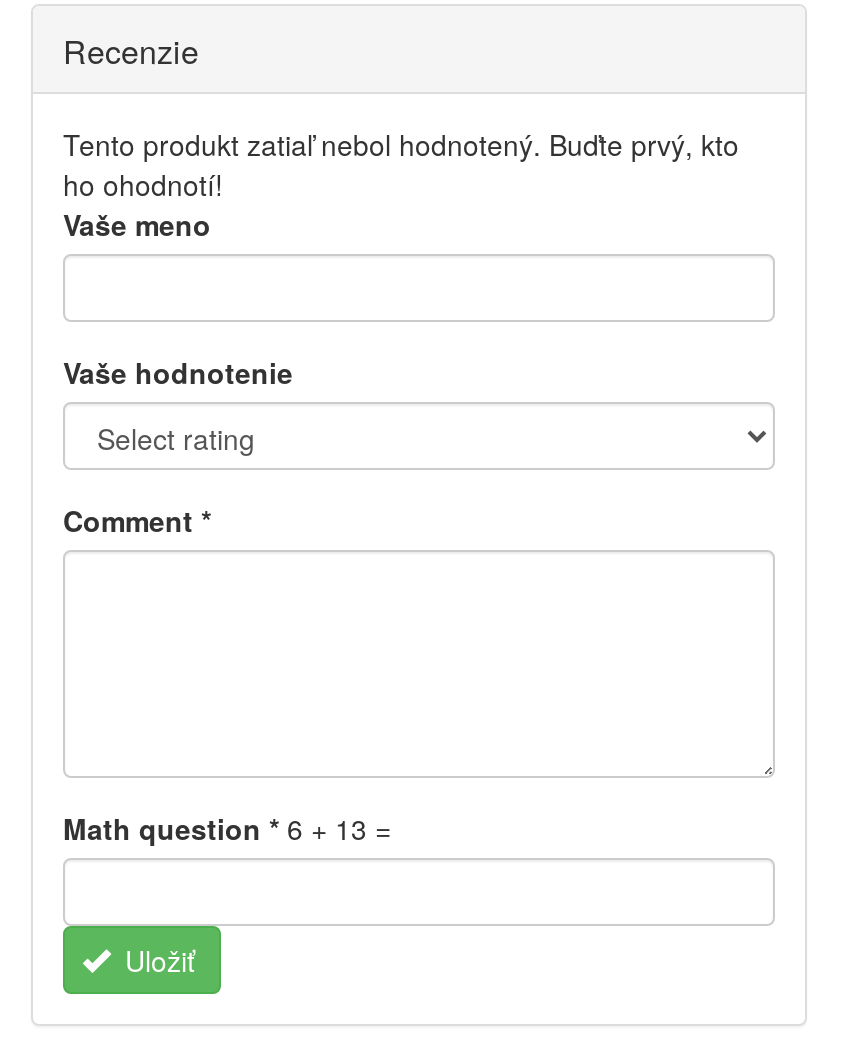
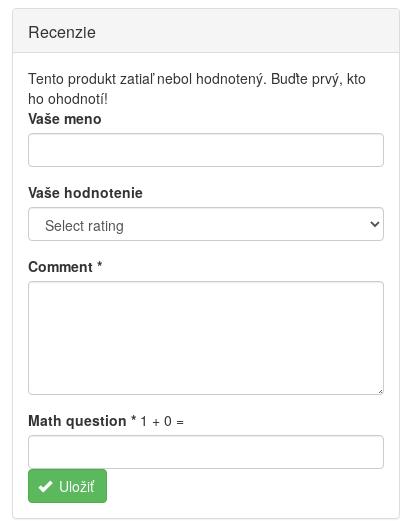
[63,808,391,848] Math question * 6 + 13 = -> [28,410,184,430] Math question * 1 + 0 =

